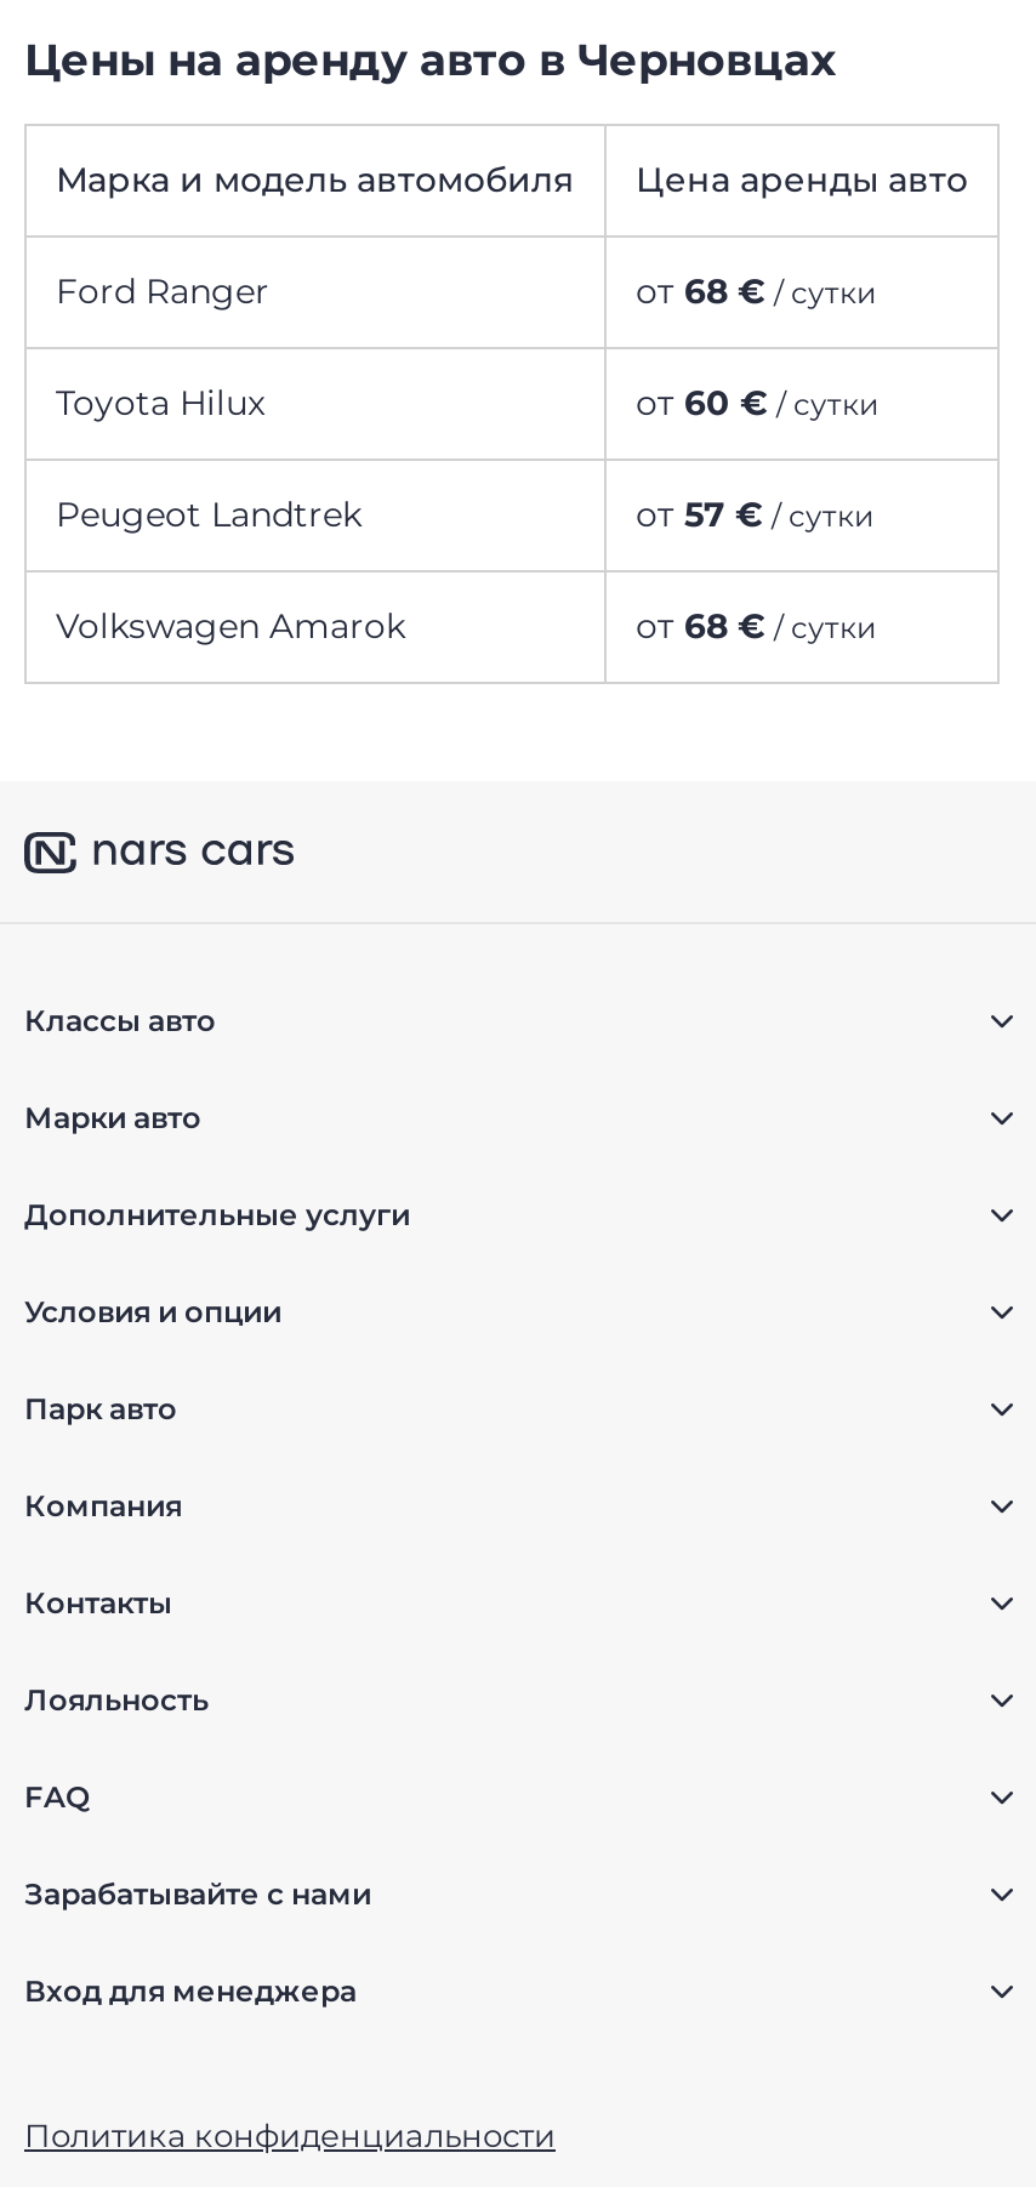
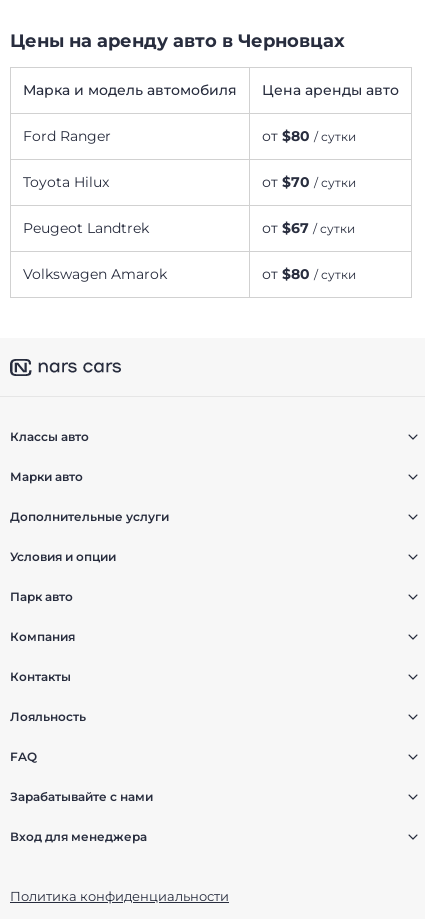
[636,269,876,313] от 68 € / сутки -> [262,127,356,145] от $80 / сутки
[636,381,878,425] от 60 € / сутки -> [262,173,356,191] от $70 / сутки
[636,492,873,536] от 57 € / сутки -> [262,219,355,237] от $67 / сутки
[636,604,876,648] от 68 € / сутки -> [262,265,356,283] от $80 / сутки

